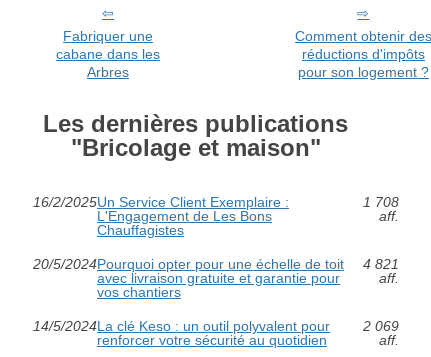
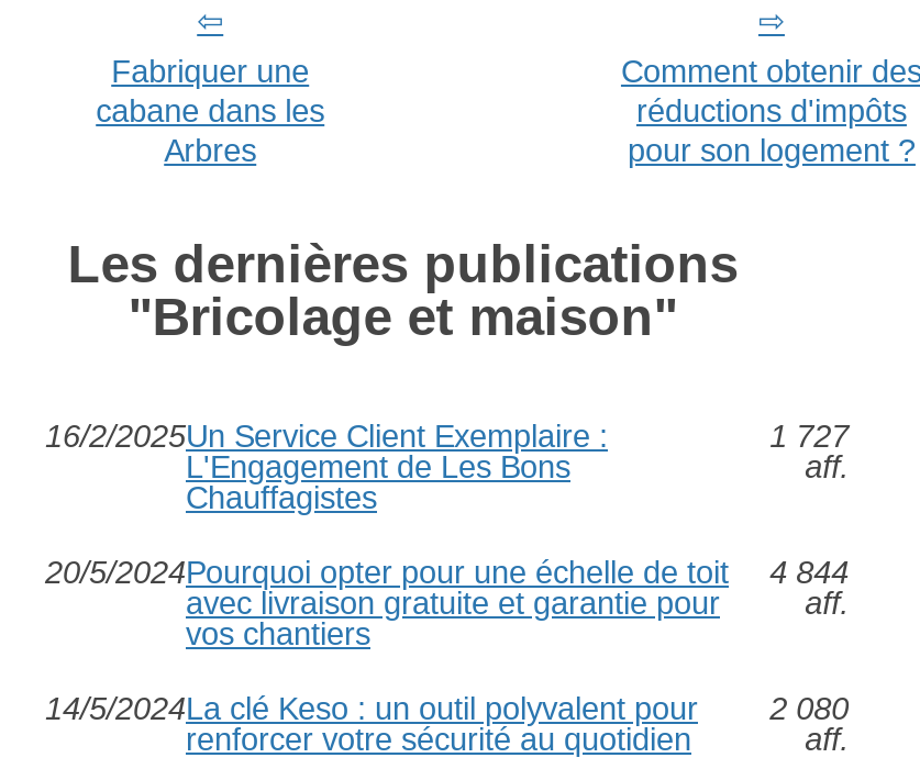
[363,194,399,210] 1 708 -> [770,418,849,453] 1 727
[33,256,399,272] 20/5/2024Pourquoi opter pour une échelle de toit 4 821 -> [45,554,849,589] 20/5/2024Pourquoi opter pour une échelle de toit 4 844
[363,318,399,334] 2 069 -> [770,690,849,726] 2 080

